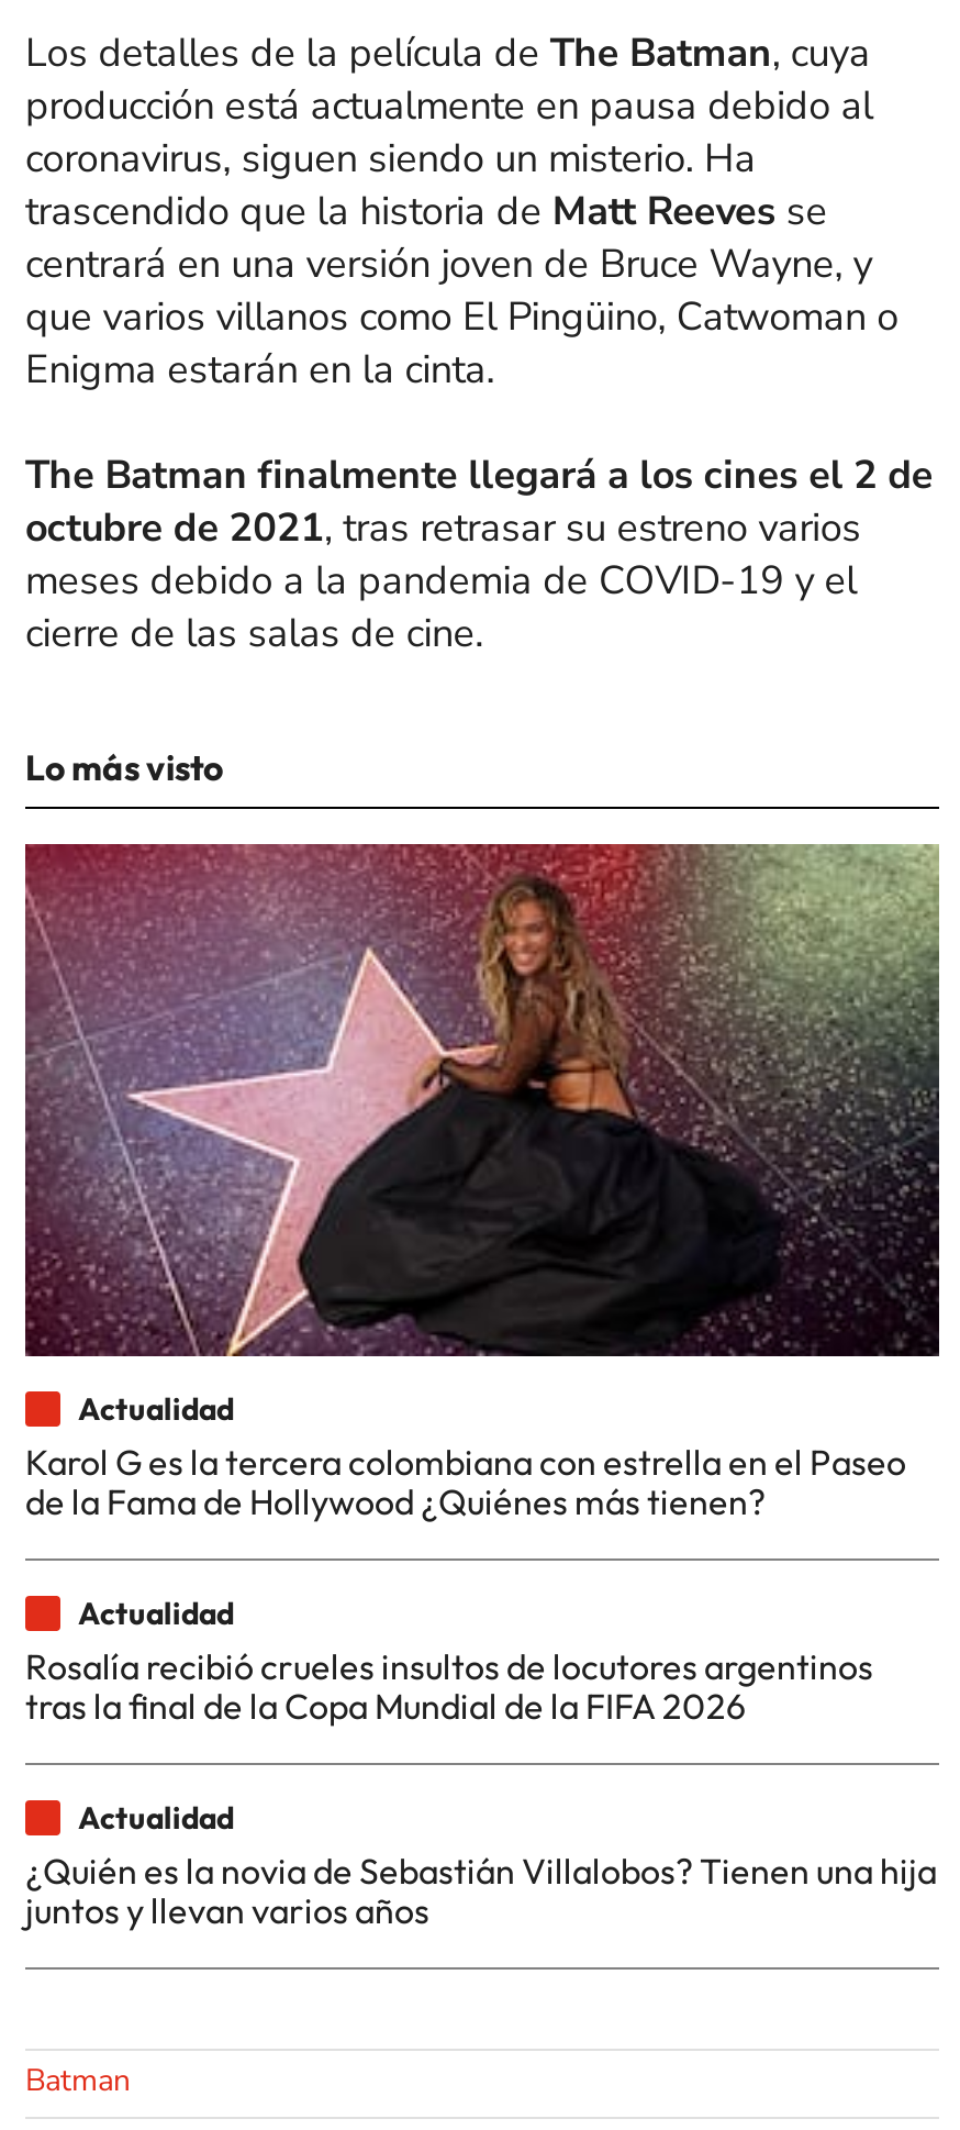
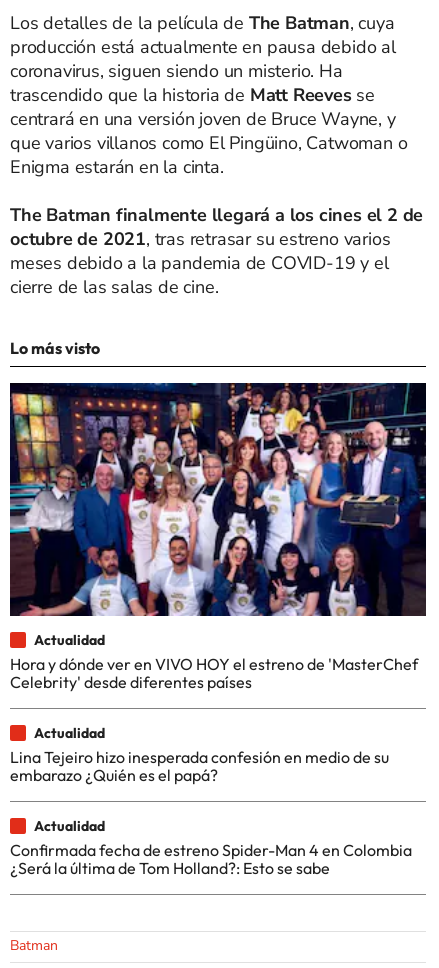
[23,842,941,1523] [image] | Karol G es la tercera colombiana con estrella en el Paseo | de la Fama de Hollywood ¿Quiénes más tienen? -> [9,382,427,692] [image] | Hora y dónde ver en VIVO HOY el estreno de 'MasterChef | Celebrity' desde diferentes países
[25,1644,873,1728] Rosalía recibió crueles insultos de locutores argentinos | tras la final de la Copa Mundial de la FIFA 2026 -> [10,747,389,785] Lina Tejeiro hizo inesperada confesión en medio de su | embarazo ¿Quién es el papá?
[25,1849,937,1932] ¿Quién es la novia de Sebastián Villalobos? Tienen una hija | juntos y llevan varios años -> [10,840,412,878] Confirmada fecha de estreno Spider-Man 4 en Colombia | ¿Será la última de Tom Holland?: Esto se sabe

